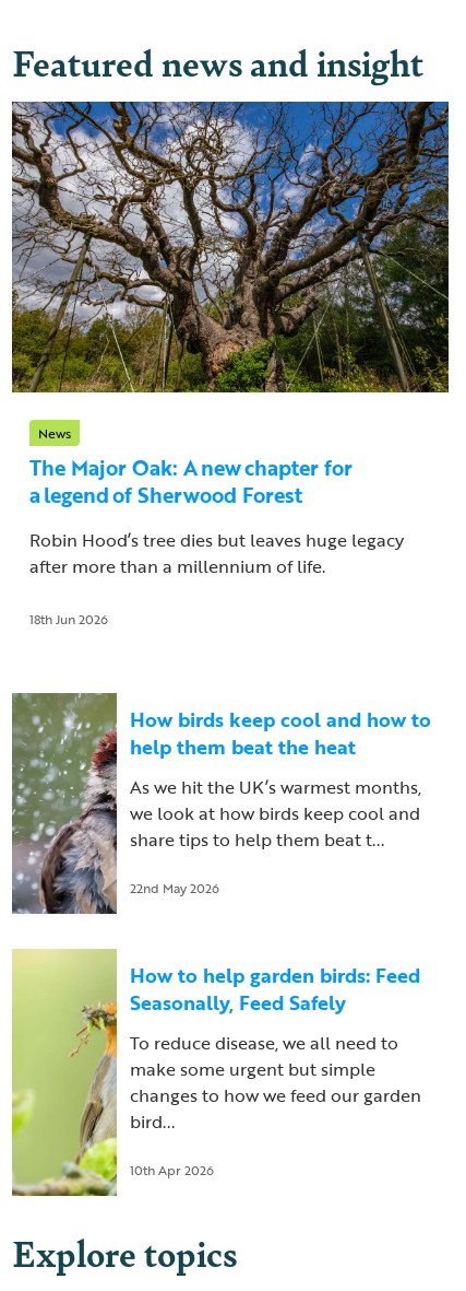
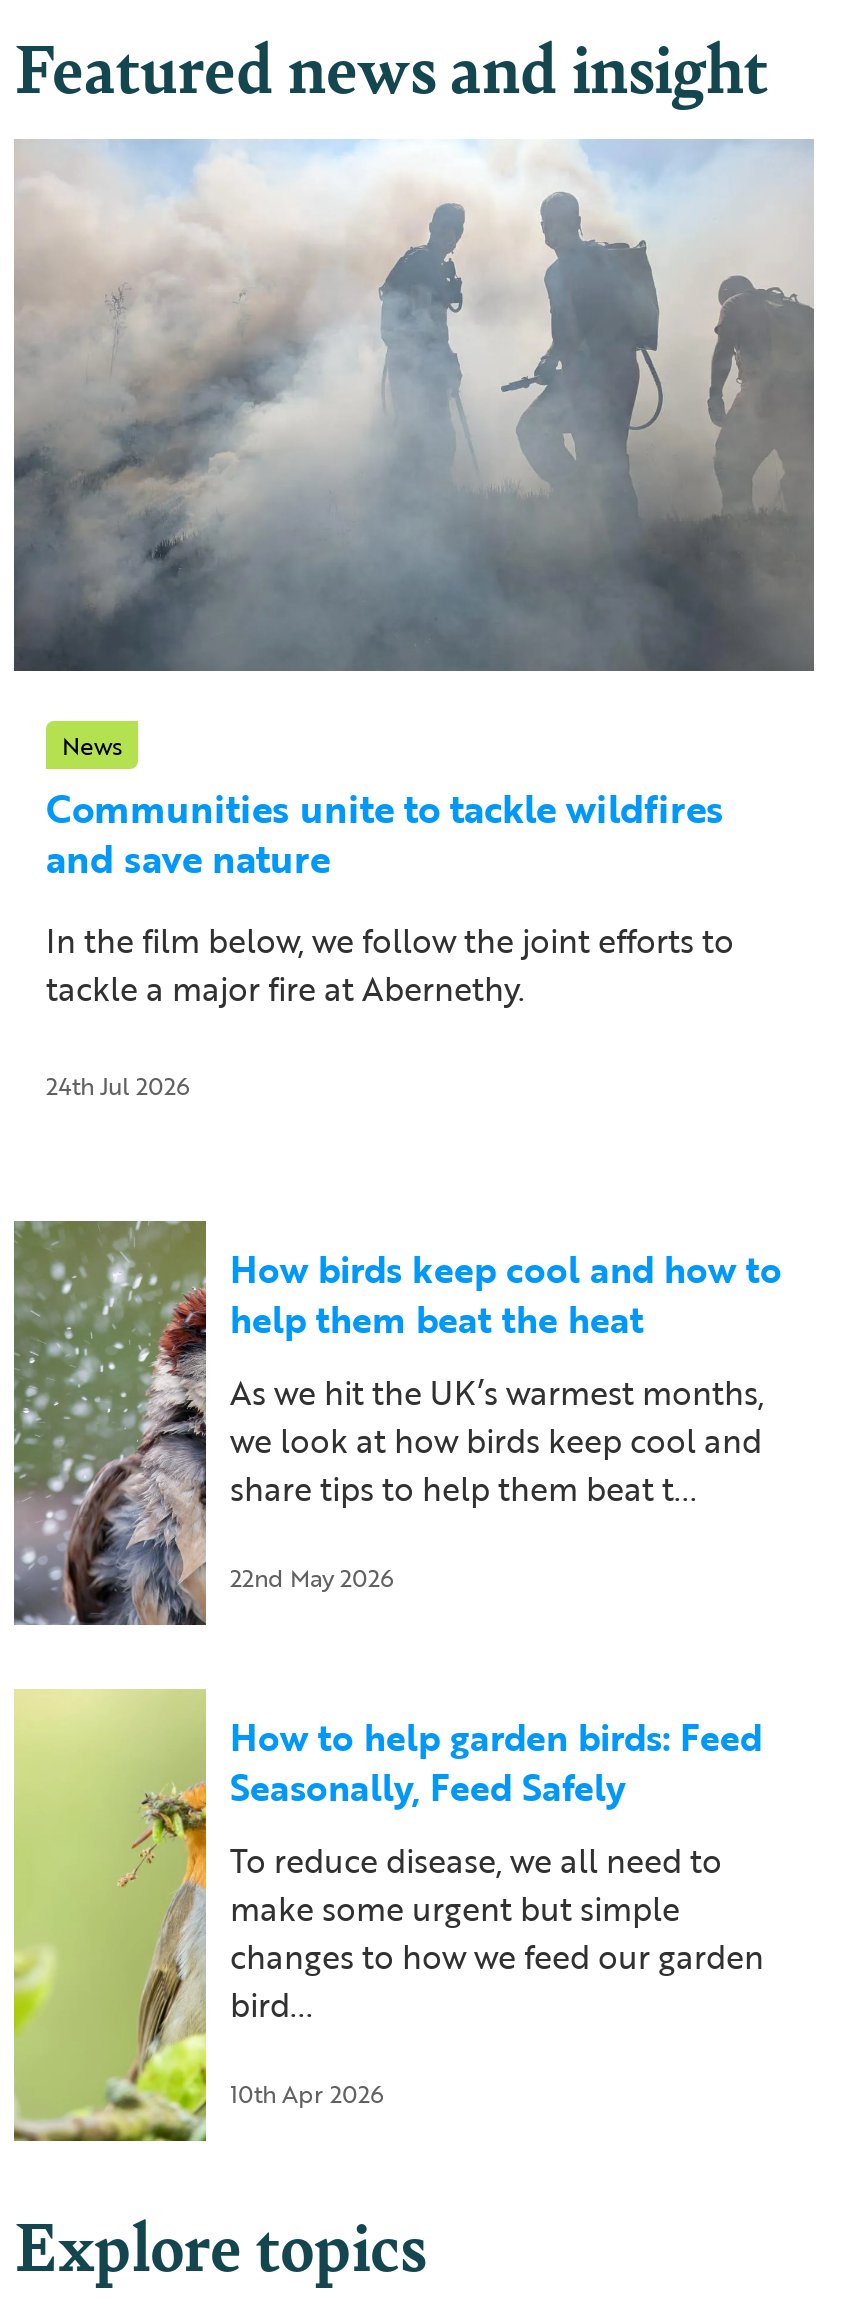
[11,101,450,394] [image] -> [12,139,816,673] [image]
[29,452,353,511] The Major Oak: A new chapter for | a legend of Sherwood Forest -> [46,780,724,888] Communities unite to tackle wildfires | and save nature
[29,527,404,580] Robin Hood’s tree dies but leaves huge legacy | after more than a millennium of life. -> [46,918,734,1014] In the film below, we follow the joint efforts to | tackle a major fire at Abernethy.
[29,609,108,629] 18th Jun 2026 -> [46,1068,190,1104] 24th Jul 2026

